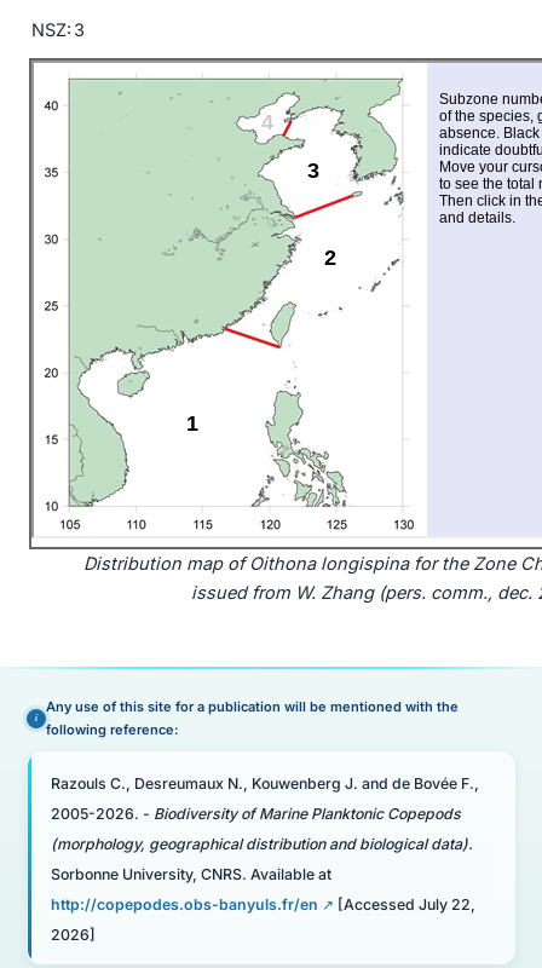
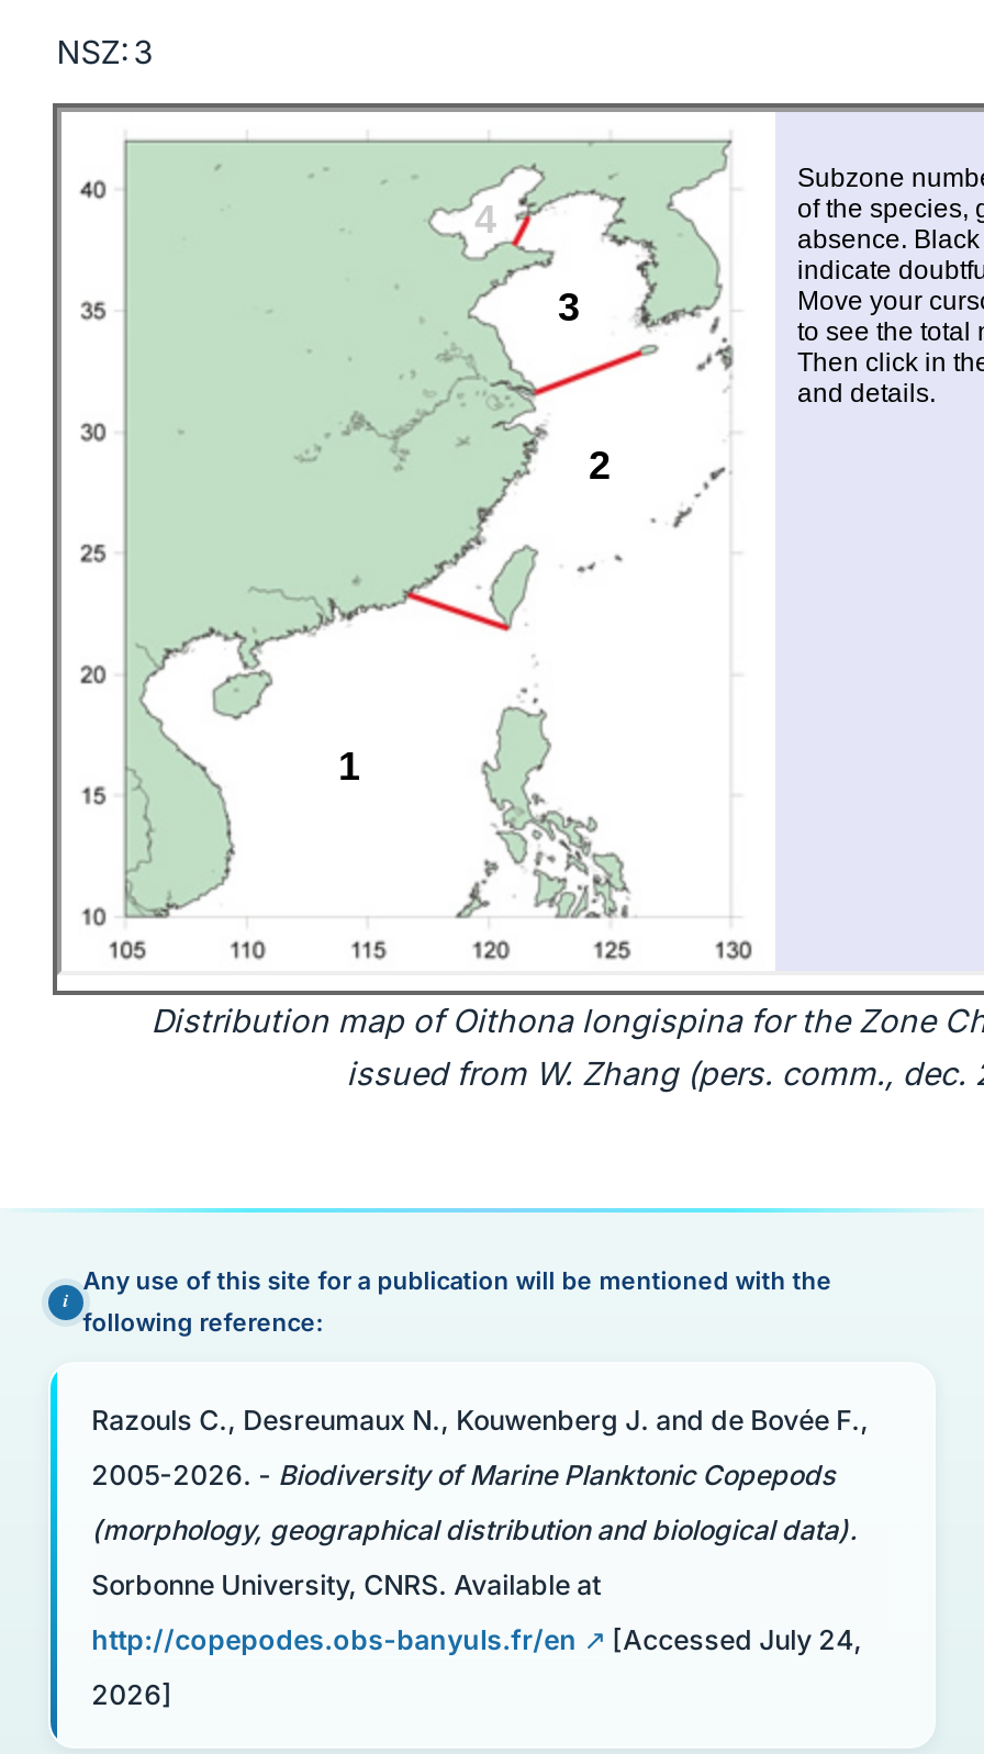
[333,895,475,913] [Accessed July 22, -> [605,1623,862,1656] [Accessed July 24,

